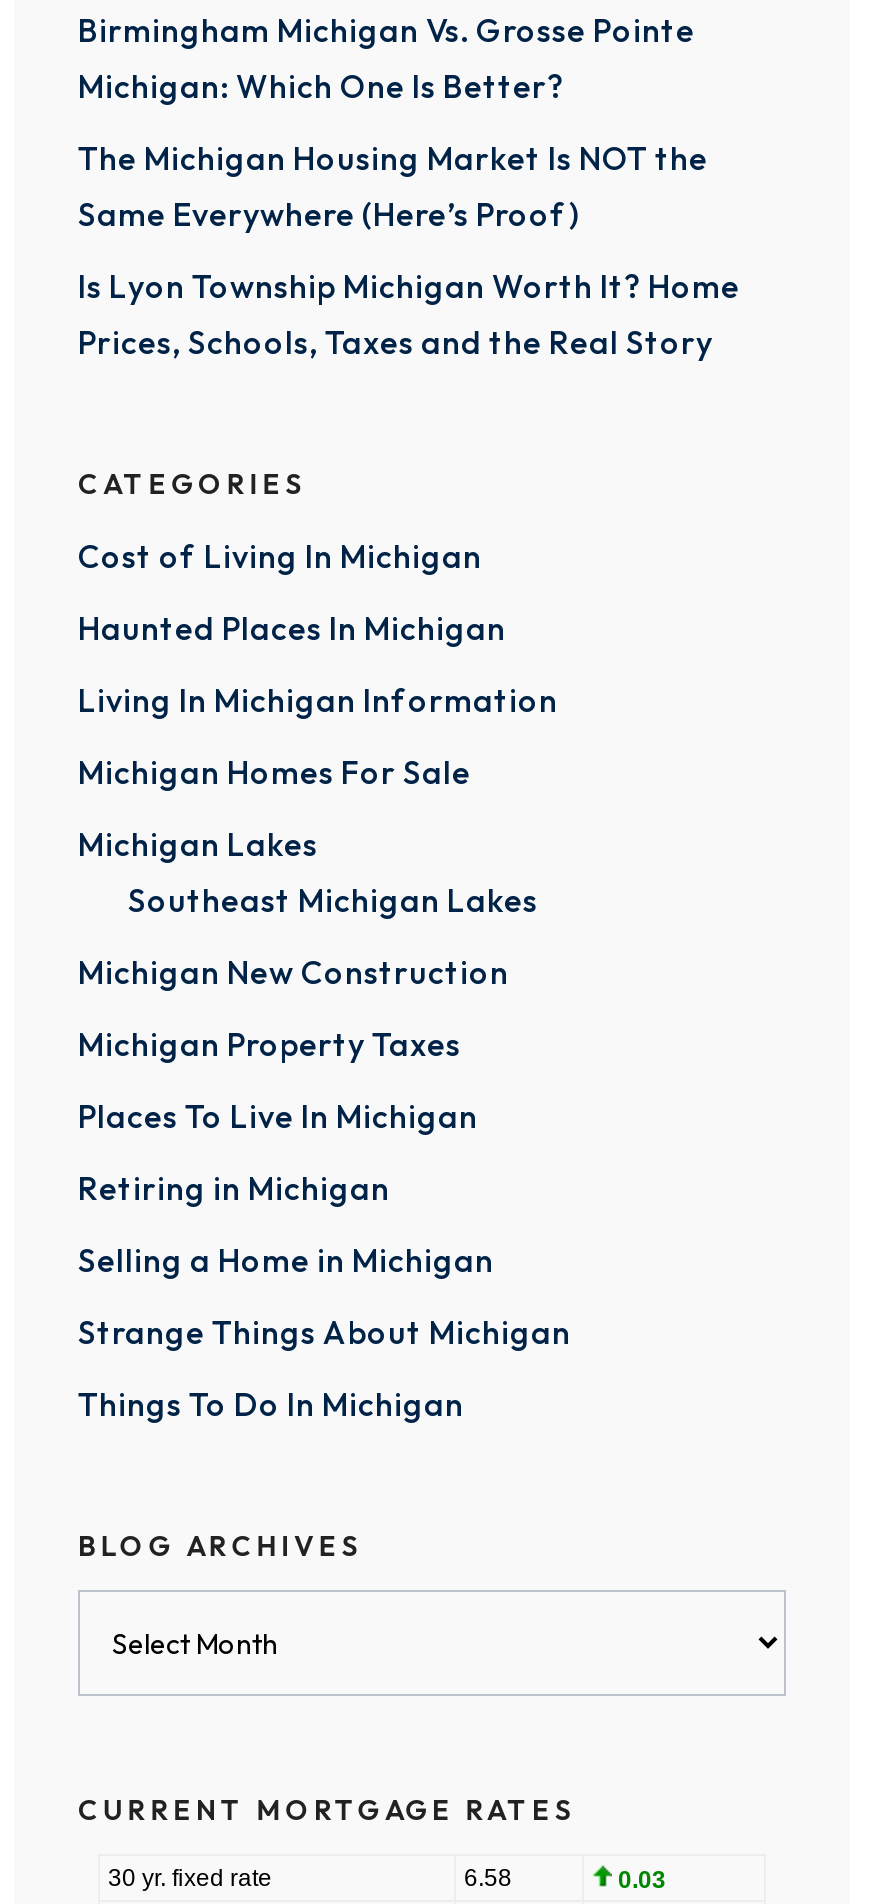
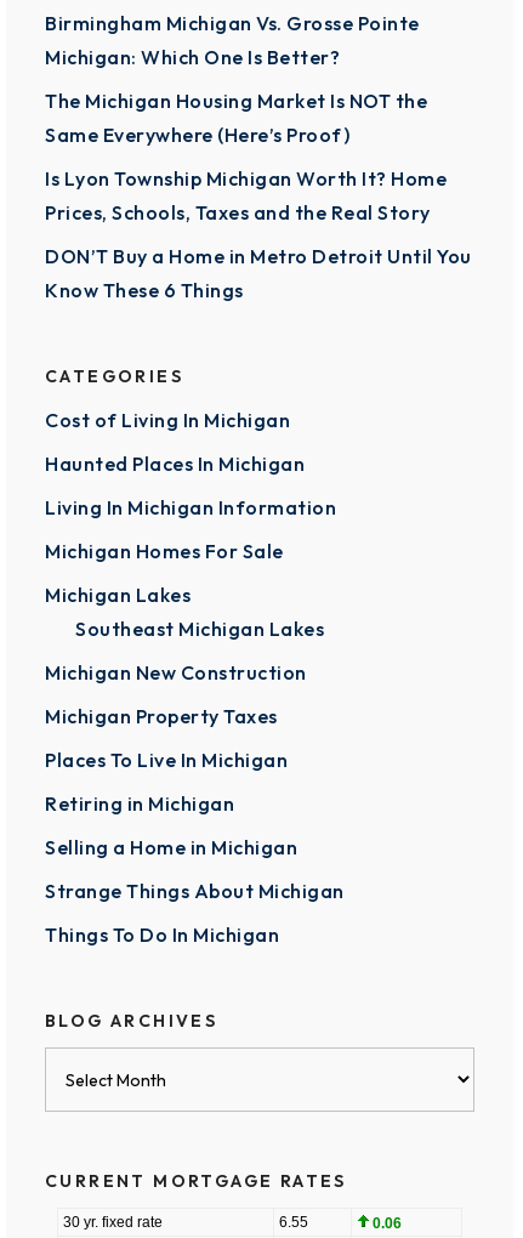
none -> [45,244,471,302] DON’T Buy a Home in Metro Detroit Until You | Know These 6 Things

